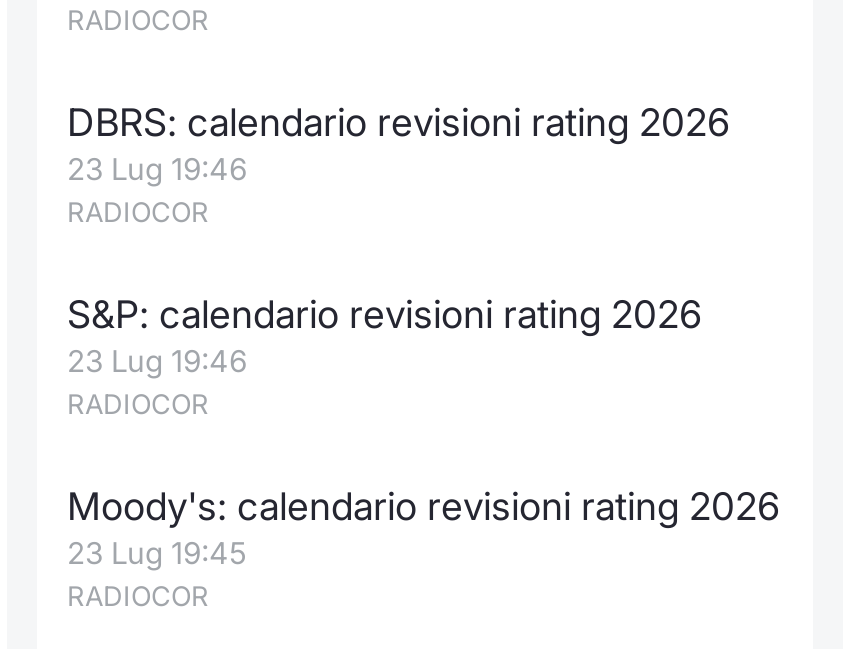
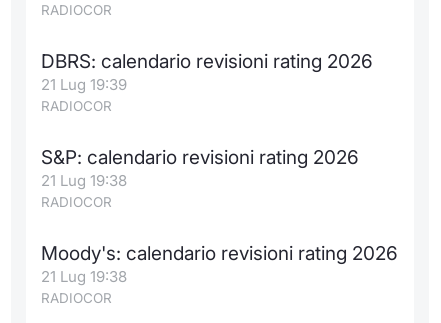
[67,150,247,188] 23 Lug 19:46 -> [41,75,127,94] 21 Lug 19:39
[67,342,247,380] 23 Lug 19:46 -> [41,171,127,190] 21 Lug 19:38
[67,534,247,572] 23 Lug 19:45 -> [41,267,127,286] 21 Lug 19:38

